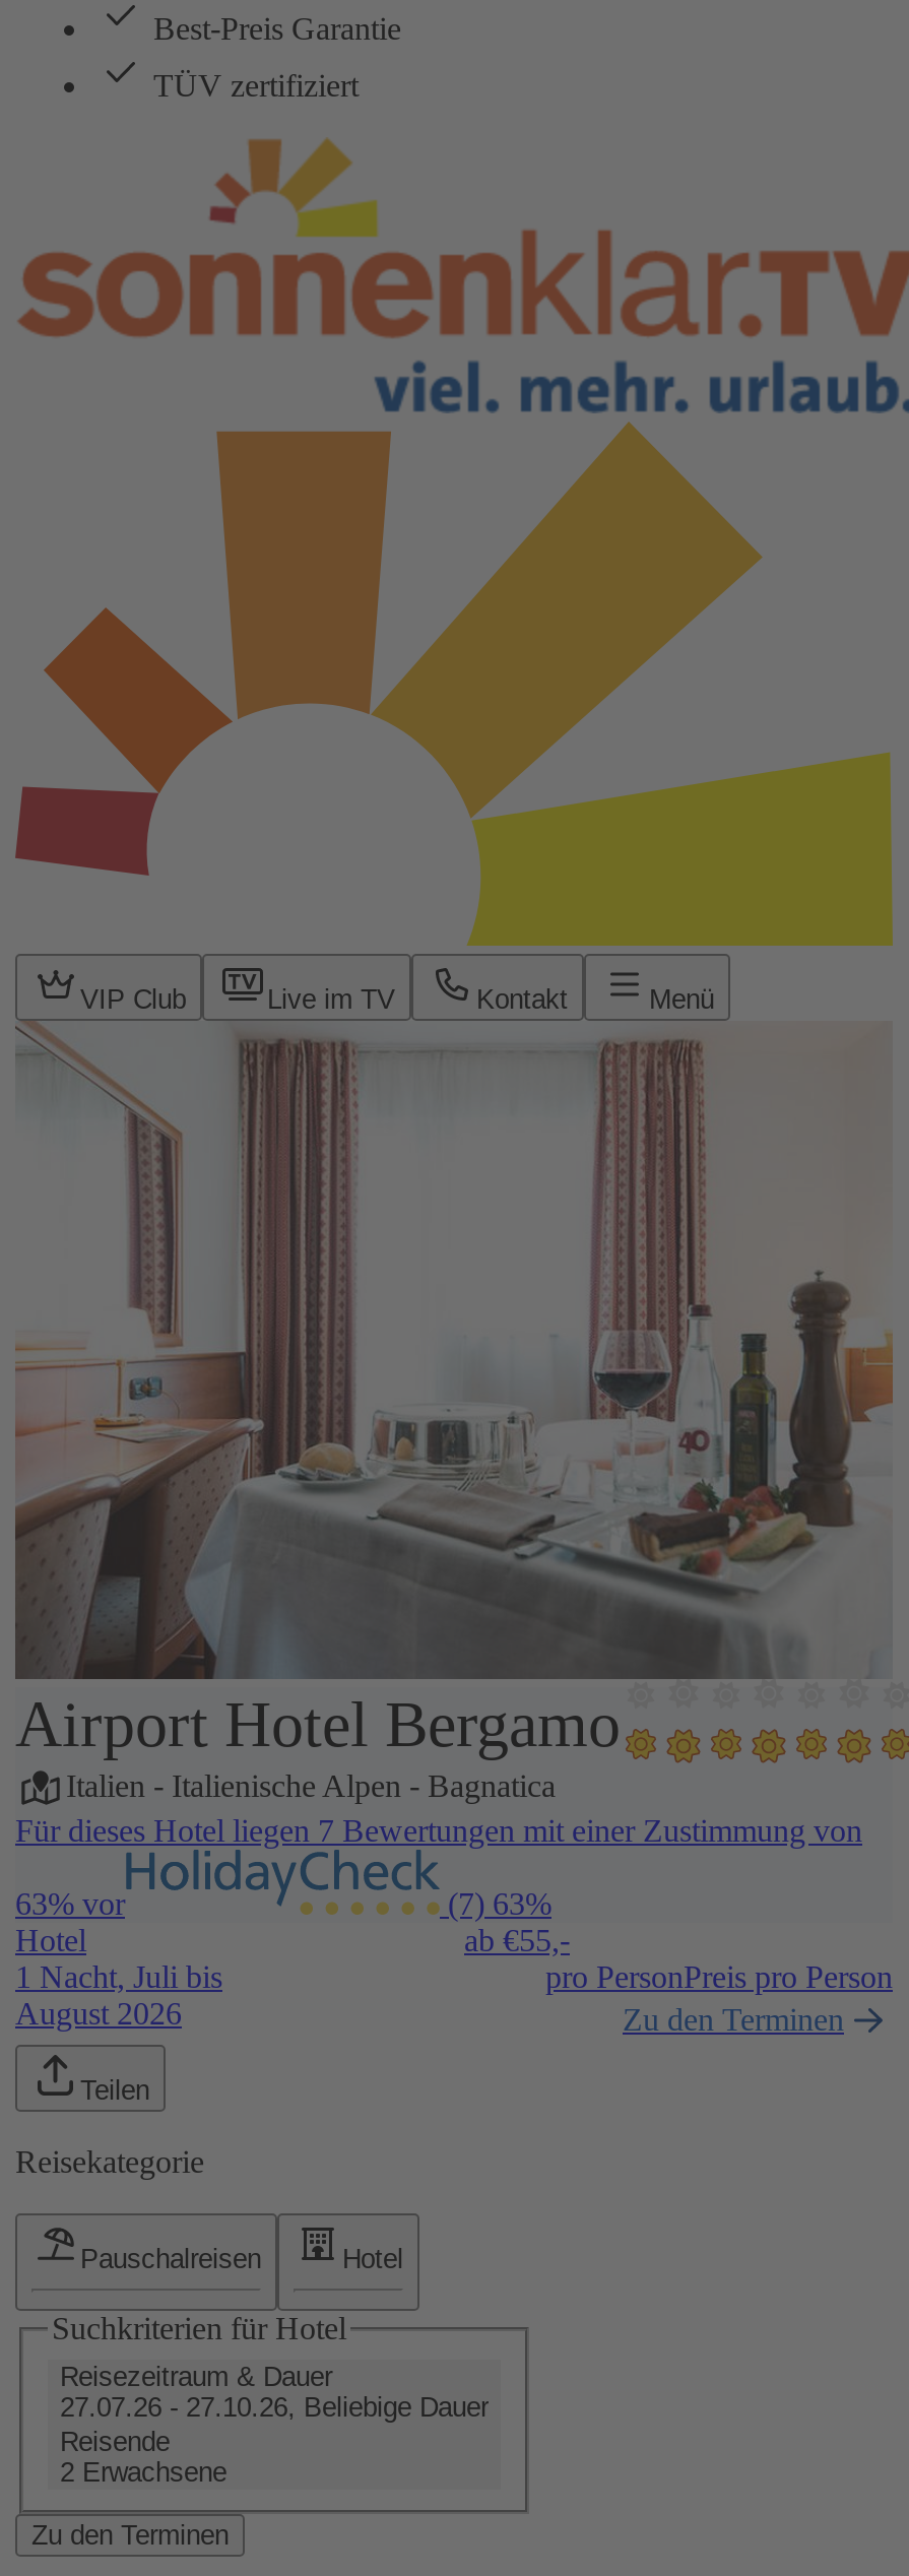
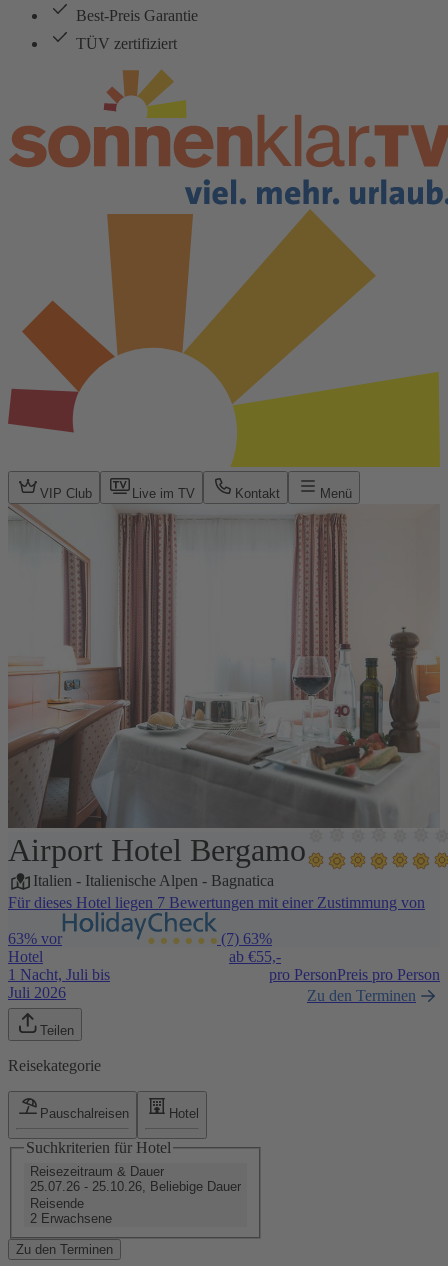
[15,1996,182,2030] August 2026 -> [8,984,66,1001] Juli 2026
[60,2392,489,2422] 27.07.26 - 27.10.26, Beliebige Dauer -> [30,1179,241,1194] 25.07.26 - 25.10.26, Beliebige Dauer

